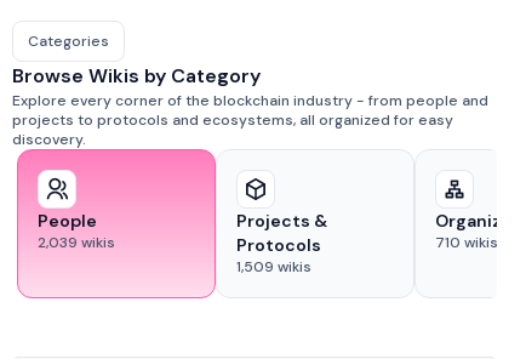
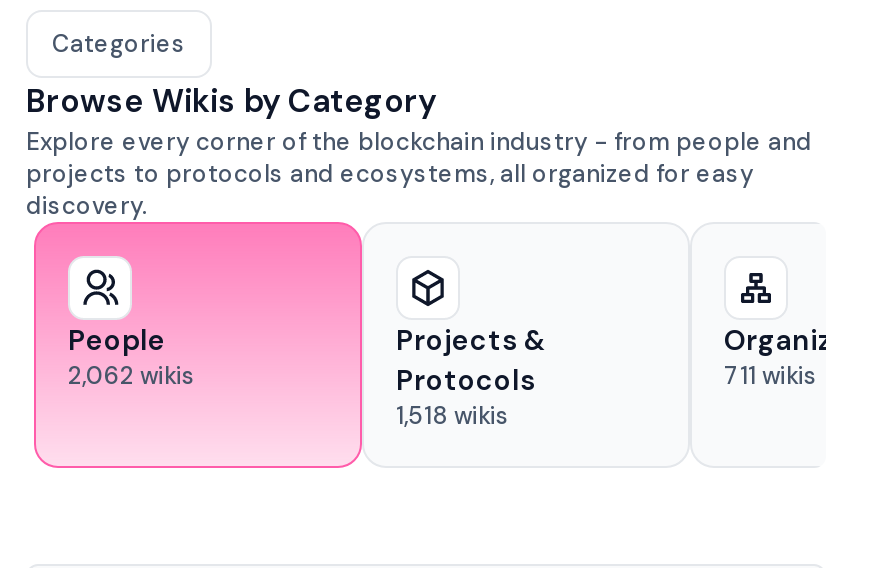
[38,233,115,252] 2,039 wikis -> [68,360,196,392] 2,062 wikis
[435,233,498,252] 710 wikis -> [724,360,818,392] 711 wikis
[236,257,311,277] 1,509 wikis -> [396,400,510,432] 1,518 wikis

